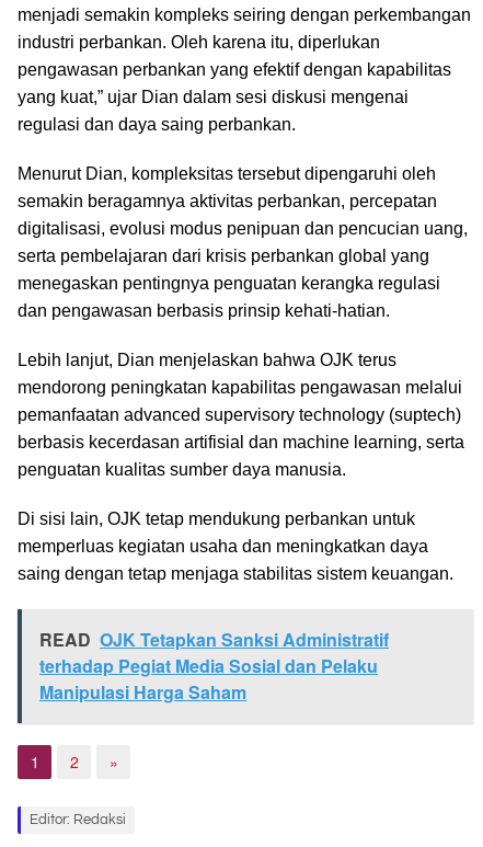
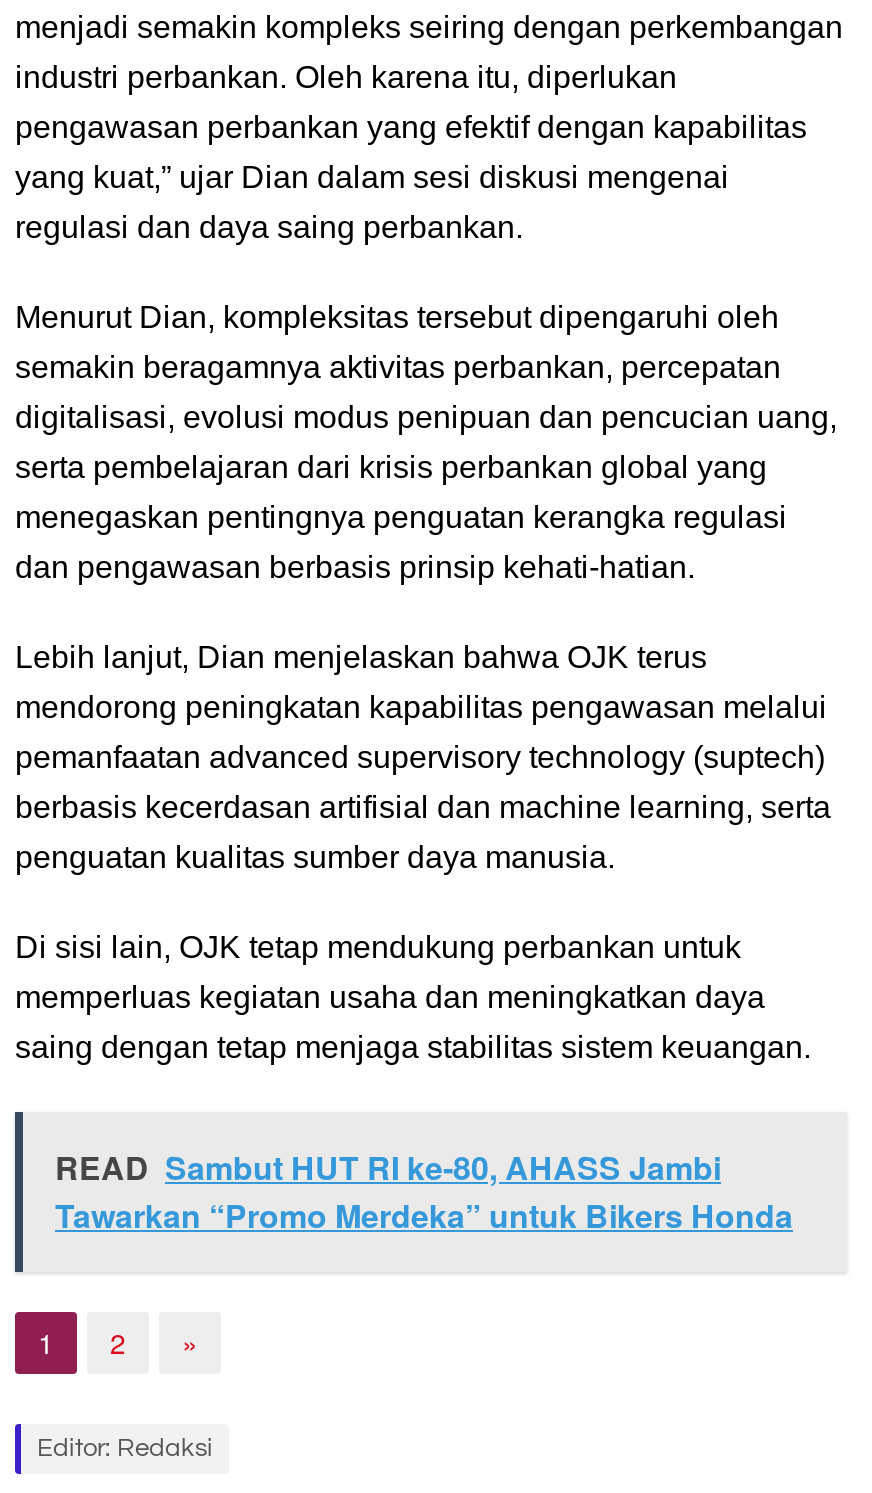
[39,627,389,705] READ OJK Tetapkan Sanksi Administratif | terhadap Pegiat Media Sosial dan Pelaku | Manipulasi Harga Saham -> [55,1144,793,1238] READ Sambut HUT RI ke-80, AHASS Jambi | Tawarkan “Promo Merdeka” untuk Bikers Honda

